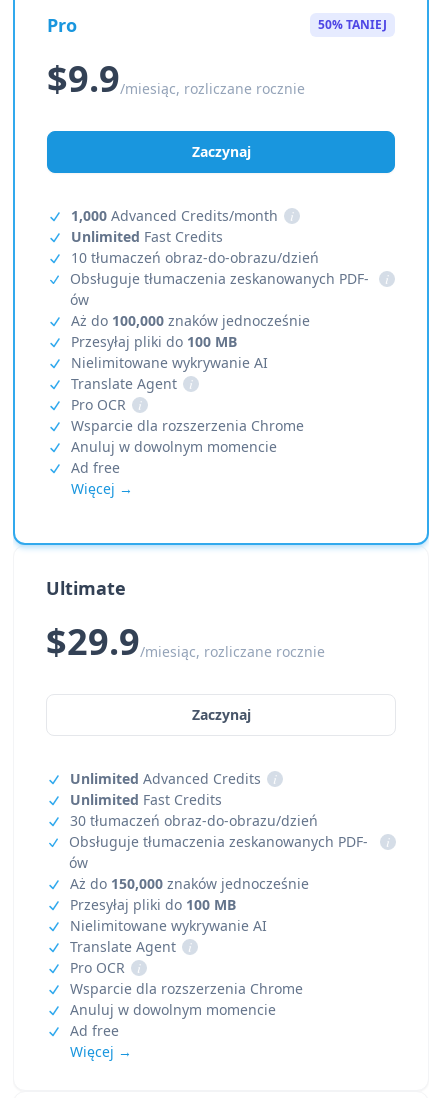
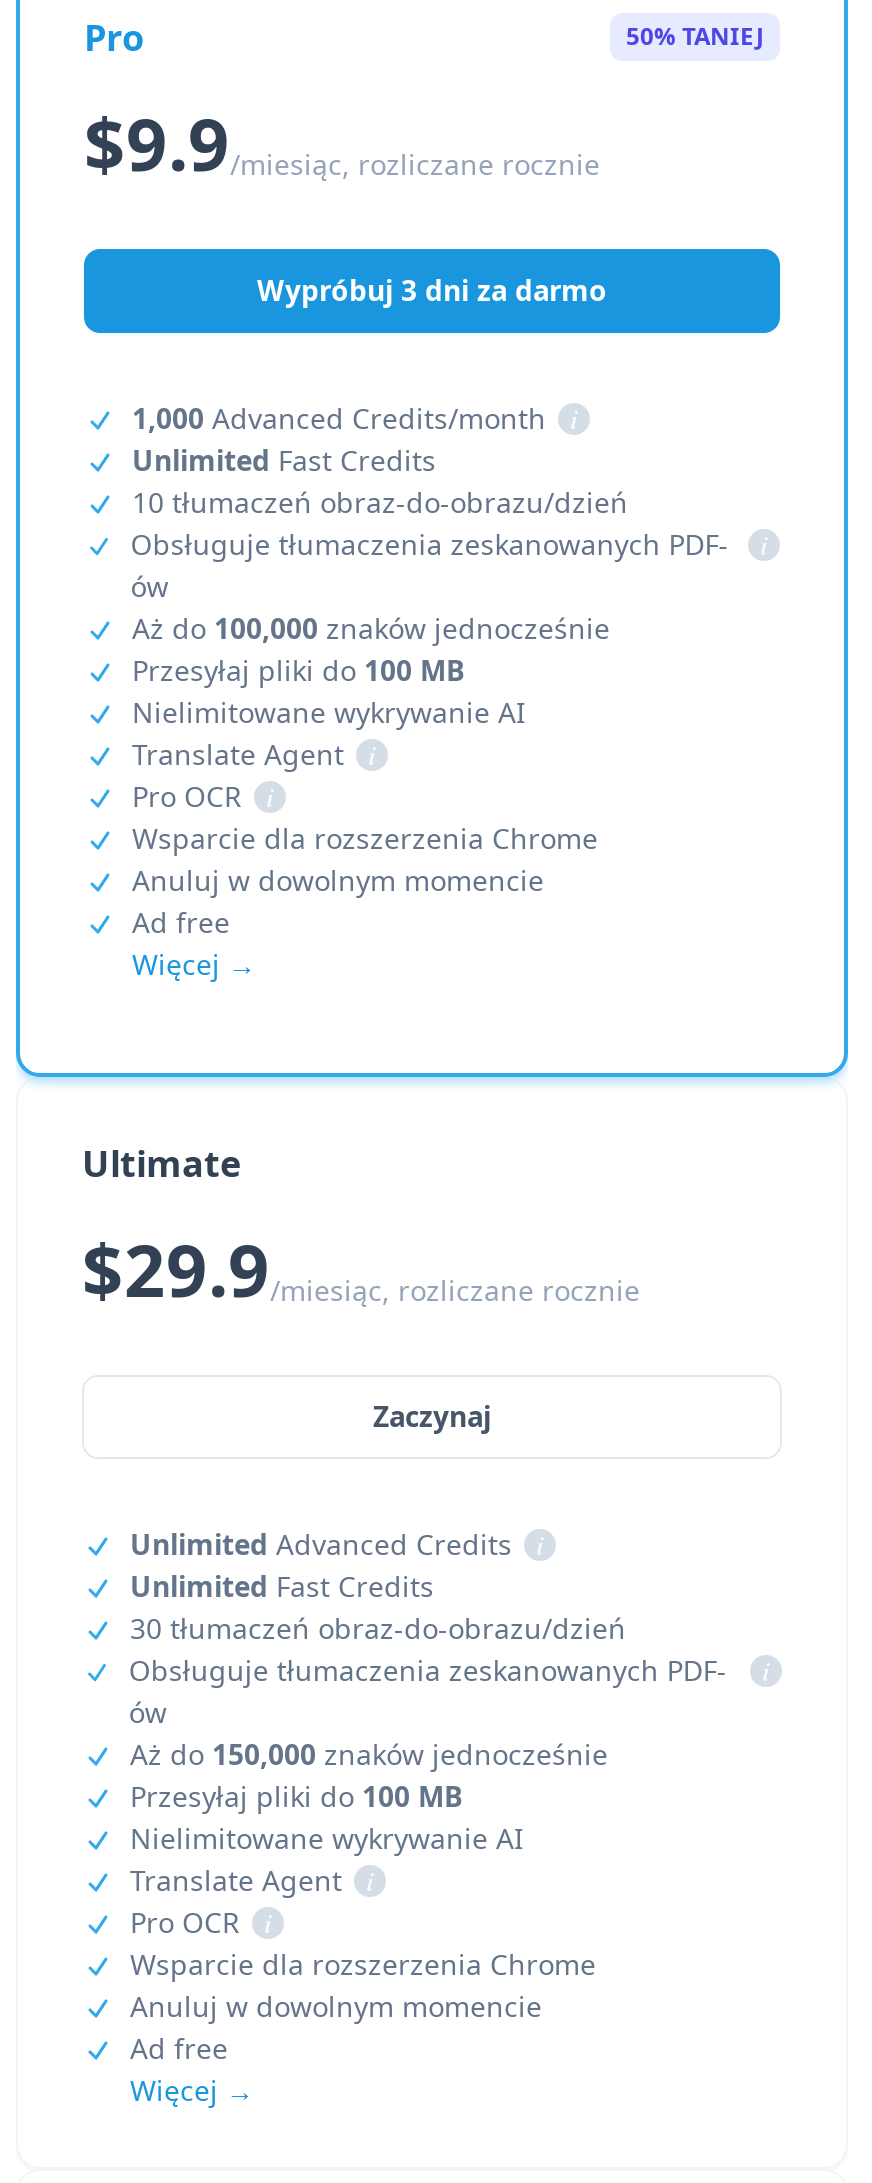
[191,142,250,161] Zaczynaj -> [257,271,607,309] Wypróbuj 3 dni za darmo

